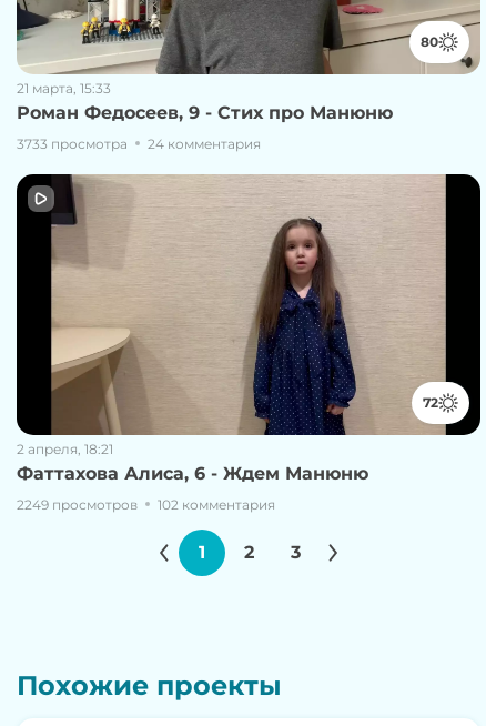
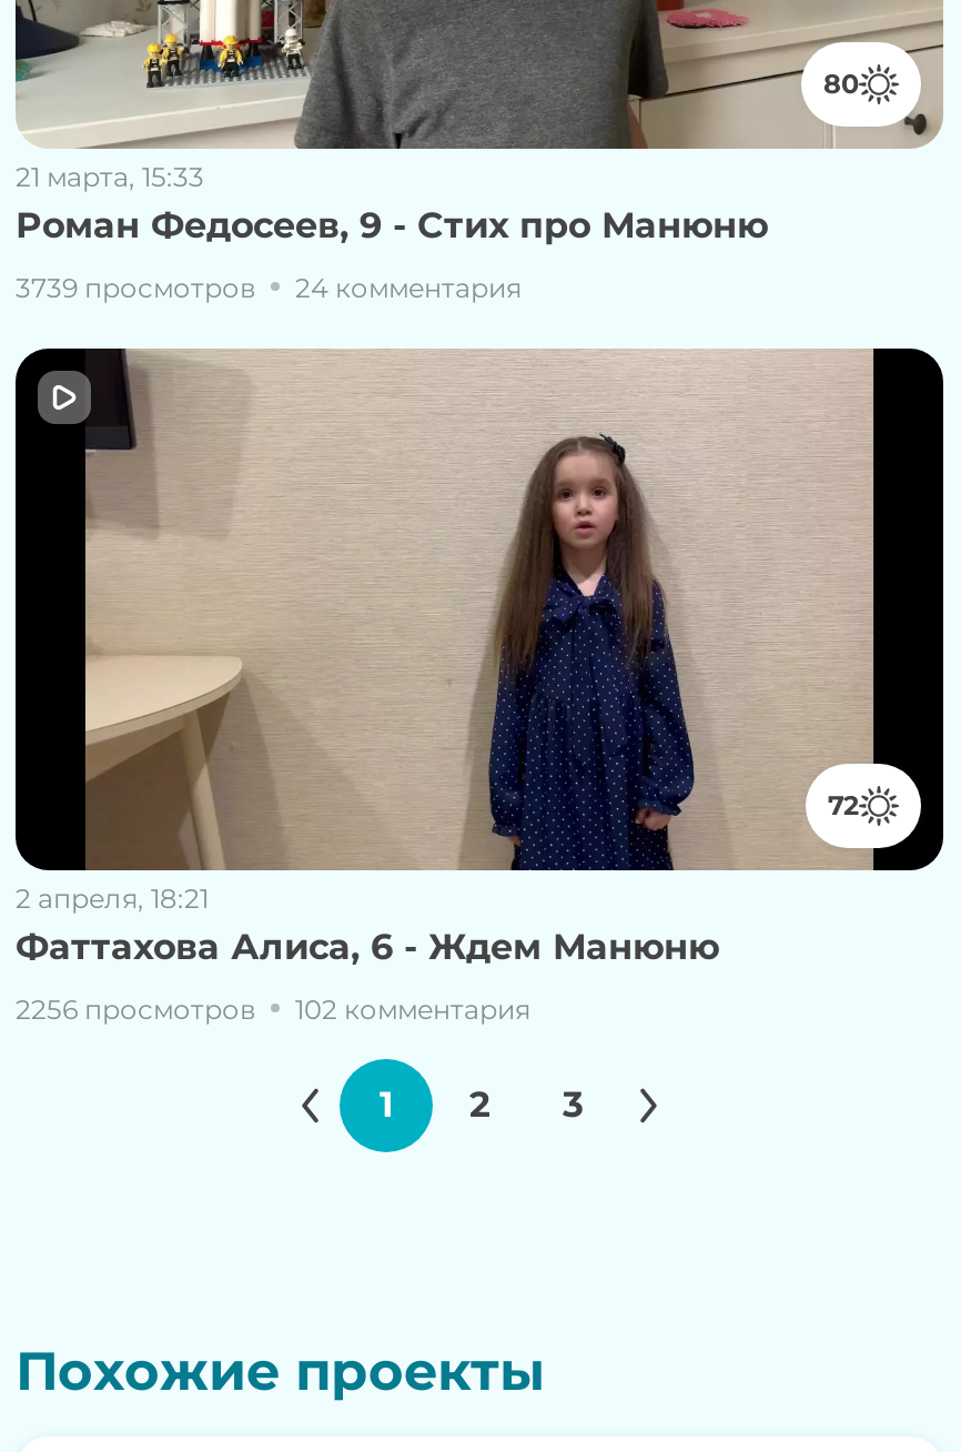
[17,135,261,152] 3733 просмотра 24 комментария -> [16,270,522,303] 3739 просмотров 24 комментария
[17,496,275,513] 2249 просмотров 102 комментария -> [16,992,530,1025] 2256 просмотров 102 комментария

